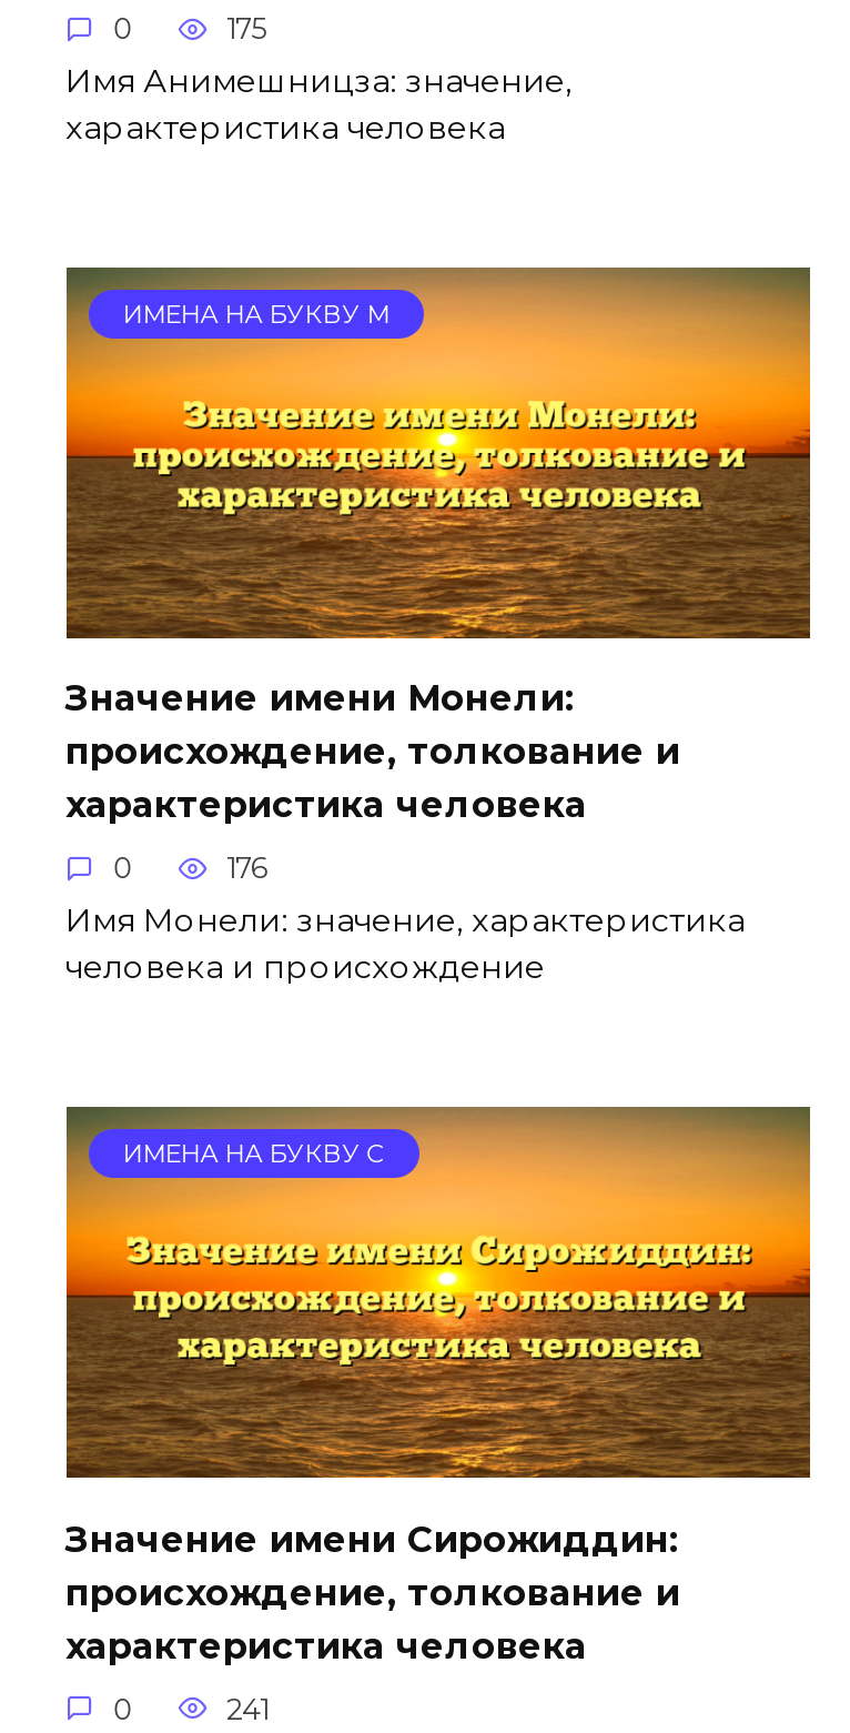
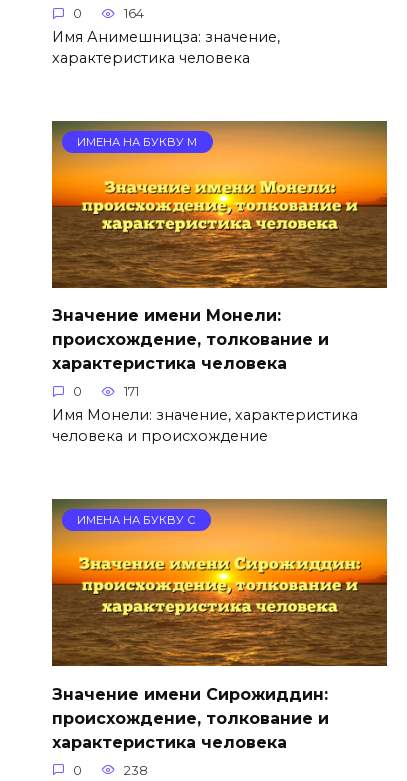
[226,13,266,46] 175 -> [124,6,144,21] 164
[226,852,269,886] 176 -> [124,384,139,399] 171
[226,1692,269,1726] 241 -> [124,763,148,778] 238

